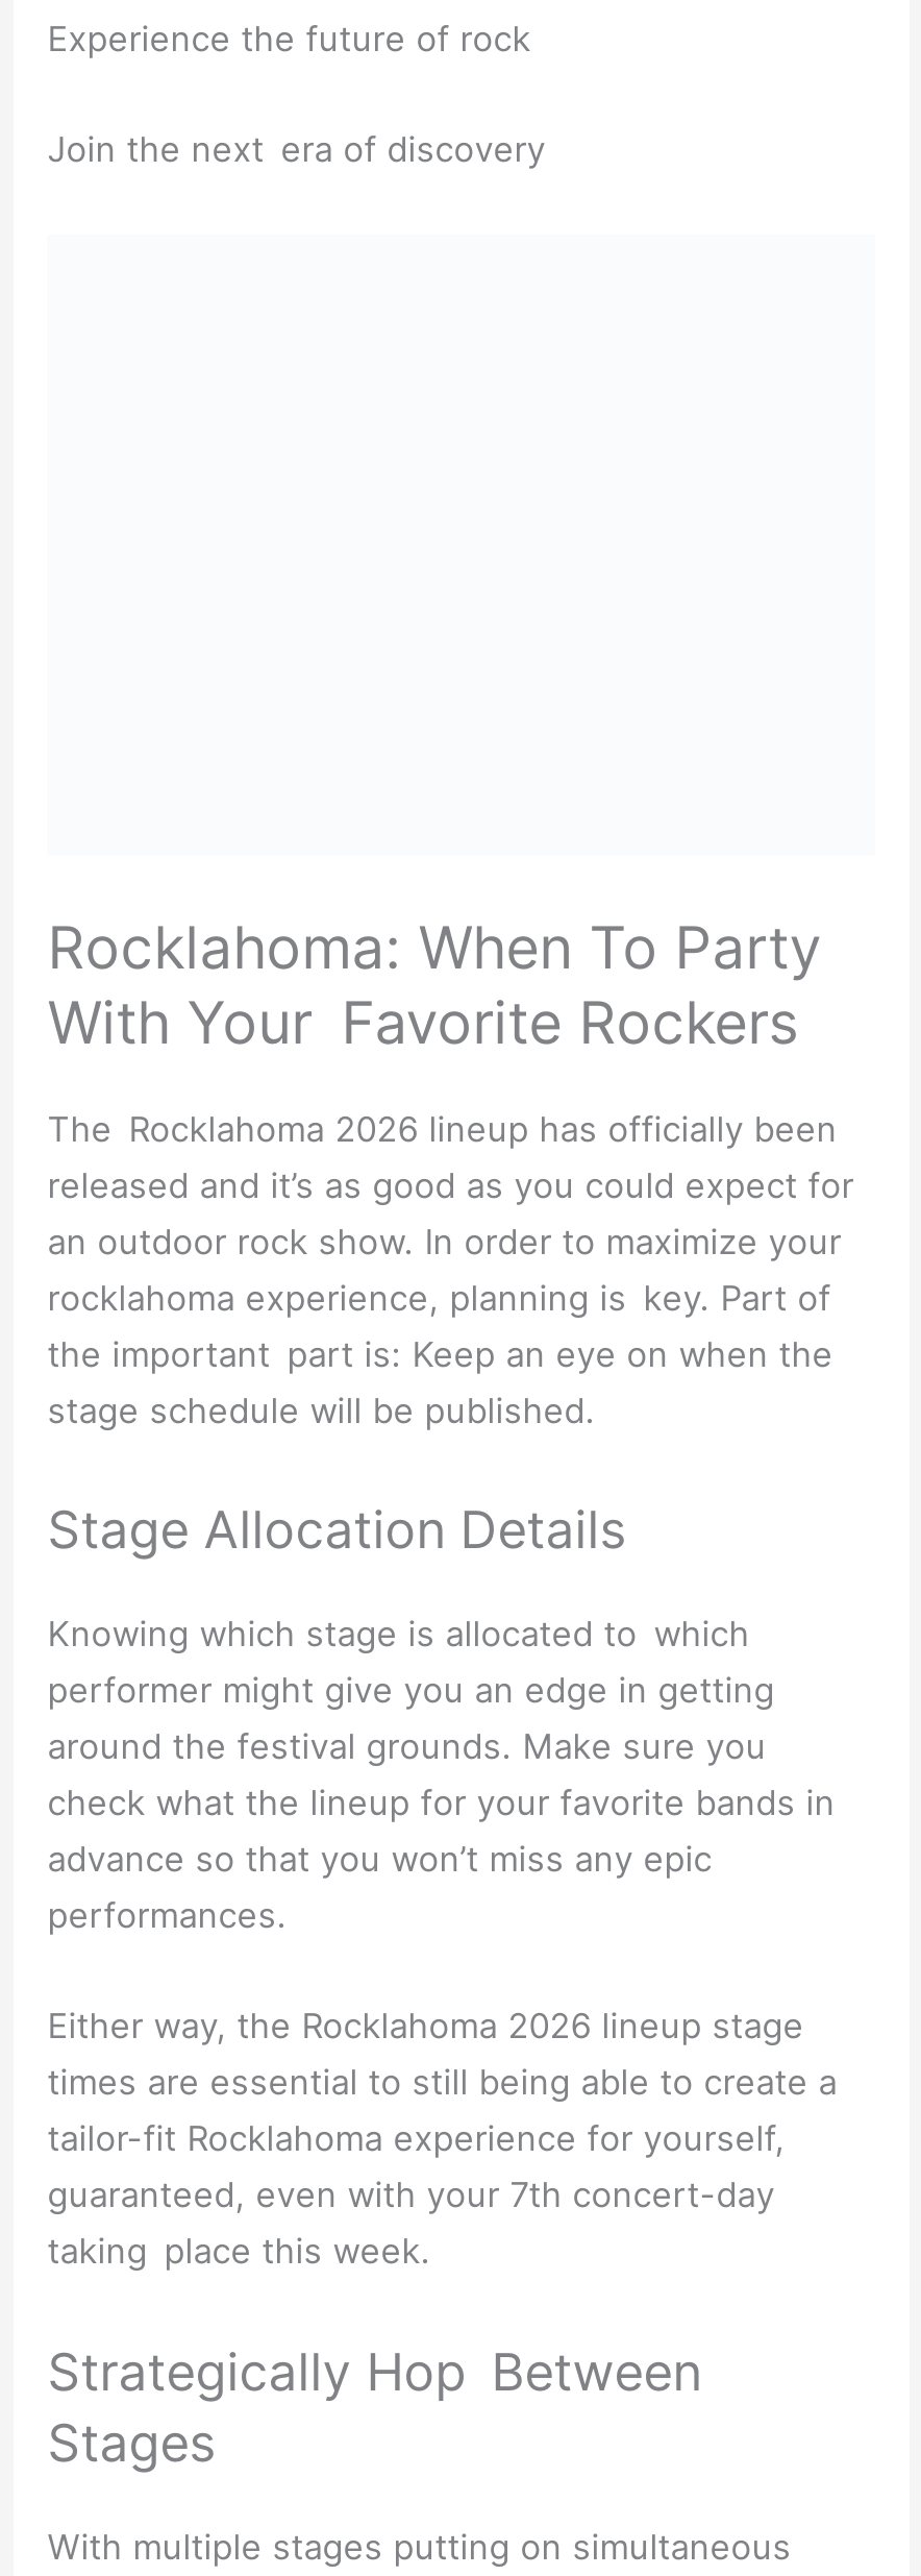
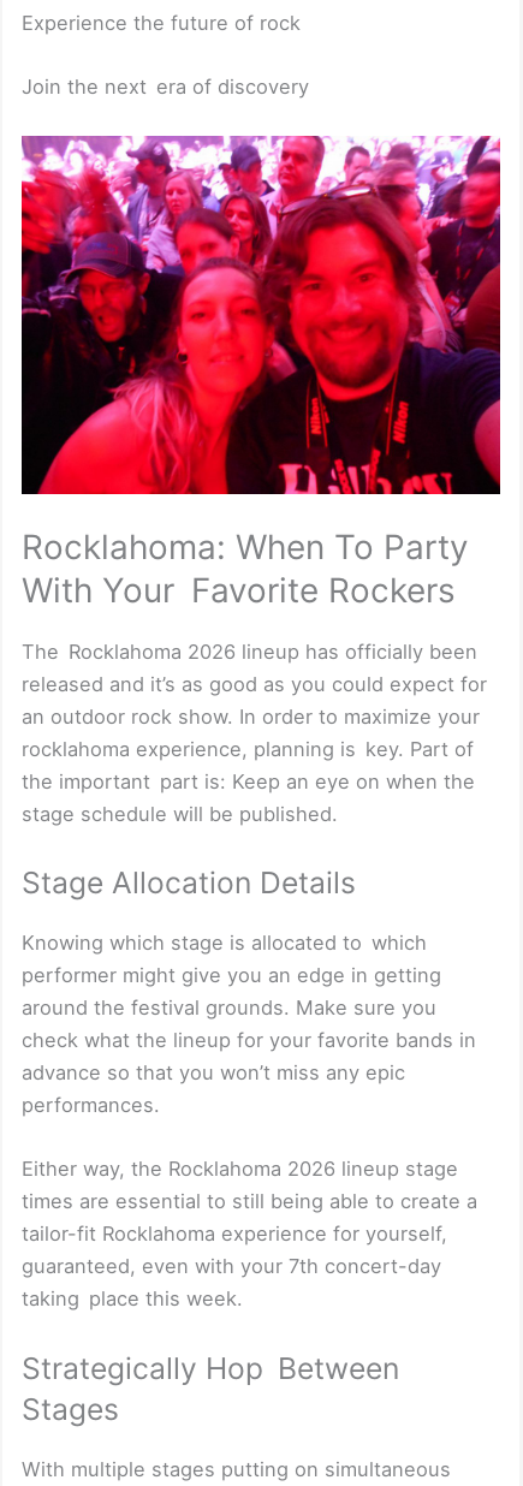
none -> [20,135,501,495] [image]

